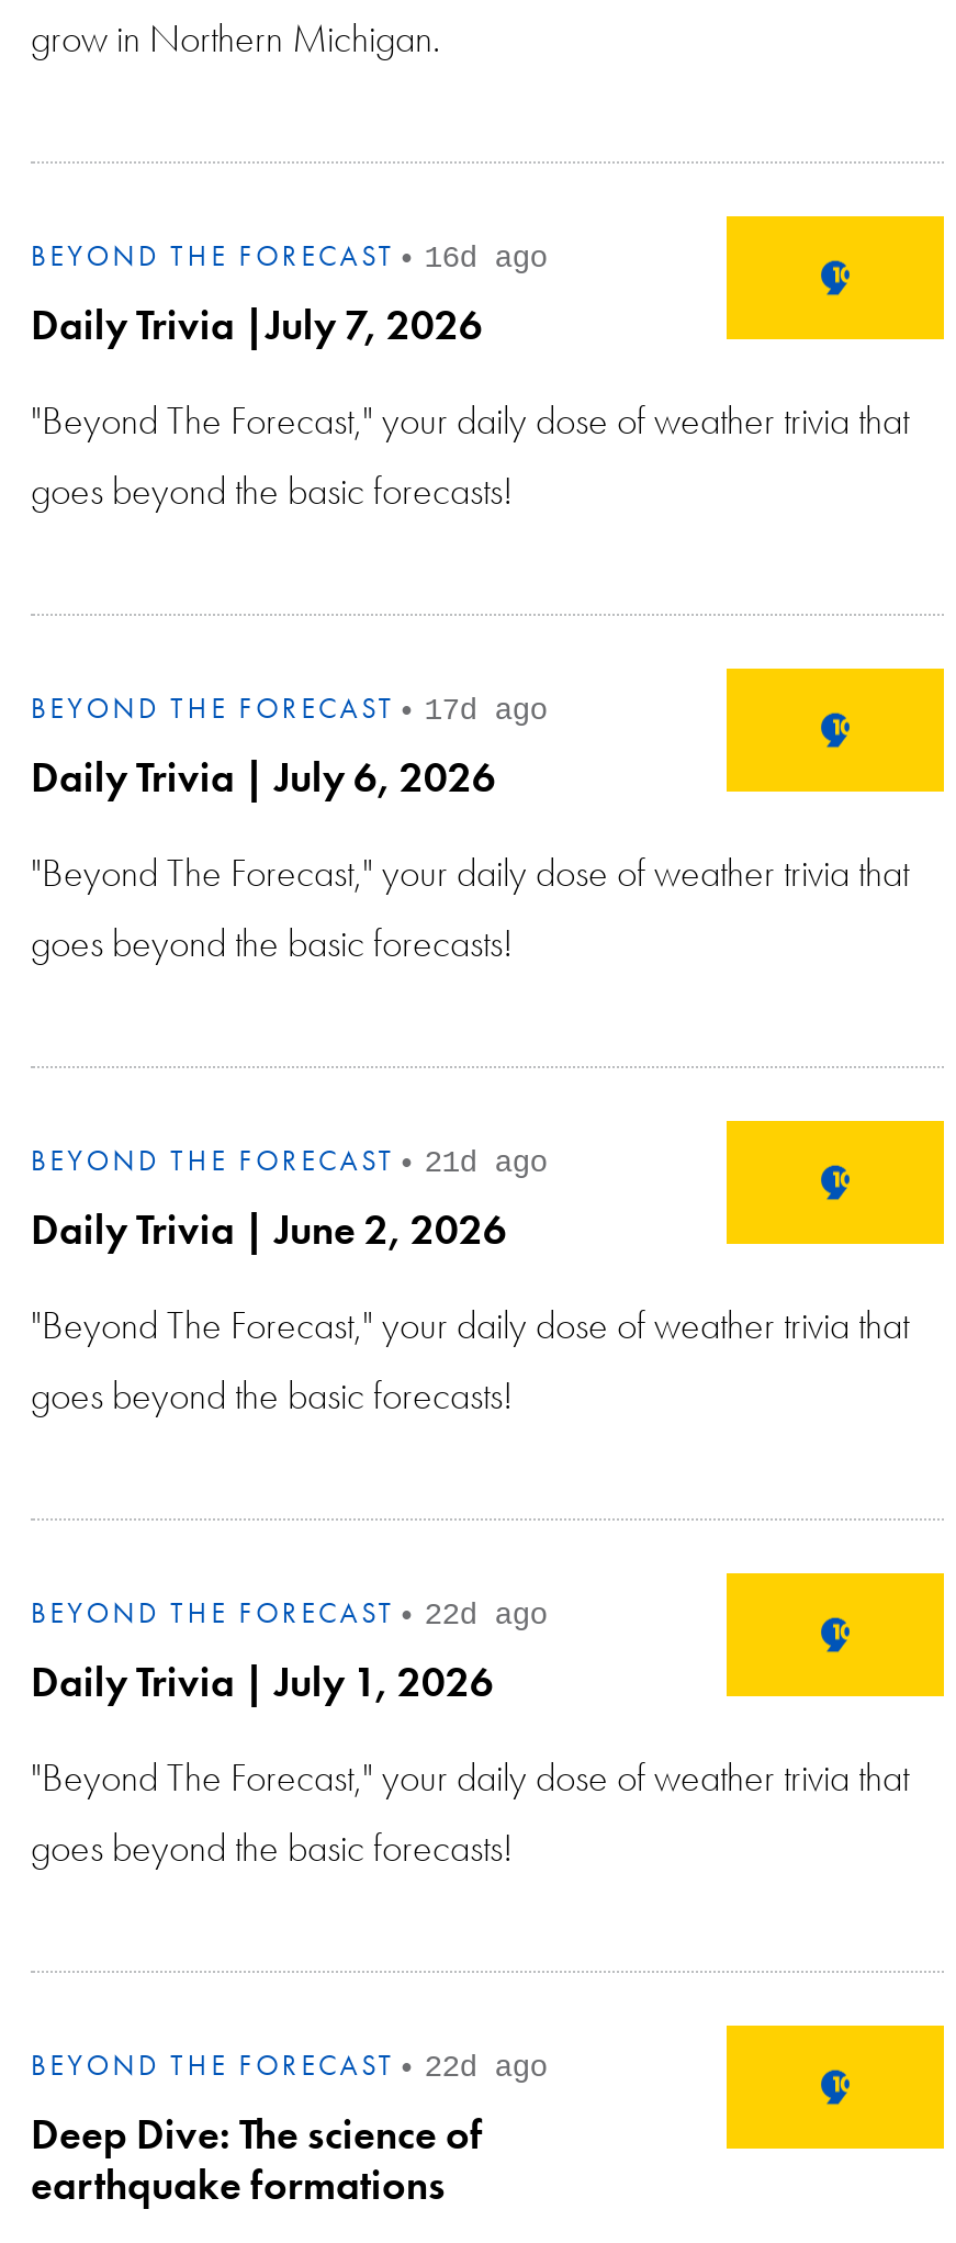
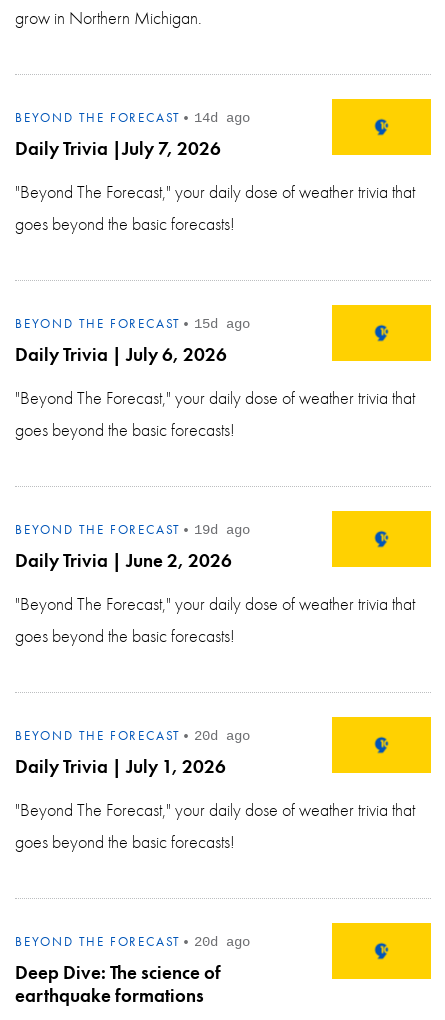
[31,216,547,300] BEYOND THE FORECAST · 16d ago -> [15,99,250,137] BEYOND THE FORECAST · 14d ago
[31,668,547,752] BEYOND THE FORECAST · 17d ago -> [15,305,250,343] BEYOND THE FORECAST · 15d ago
[31,1121,547,1204] BEYOND THE FORECAST · 21d ago -> [15,511,250,549] BEYOND THE FORECAST · 19d ago
[31,1573,547,1657] BEYOND THE FORECAST · 22d ago -> [15,717,250,755] BEYOND THE FORECAST · 20d ago
[31,2025,547,2109] BEYOND THE FORECAST · 22d ago -> [15,923,250,961] BEYOND THE FORECAST · 20d ago

